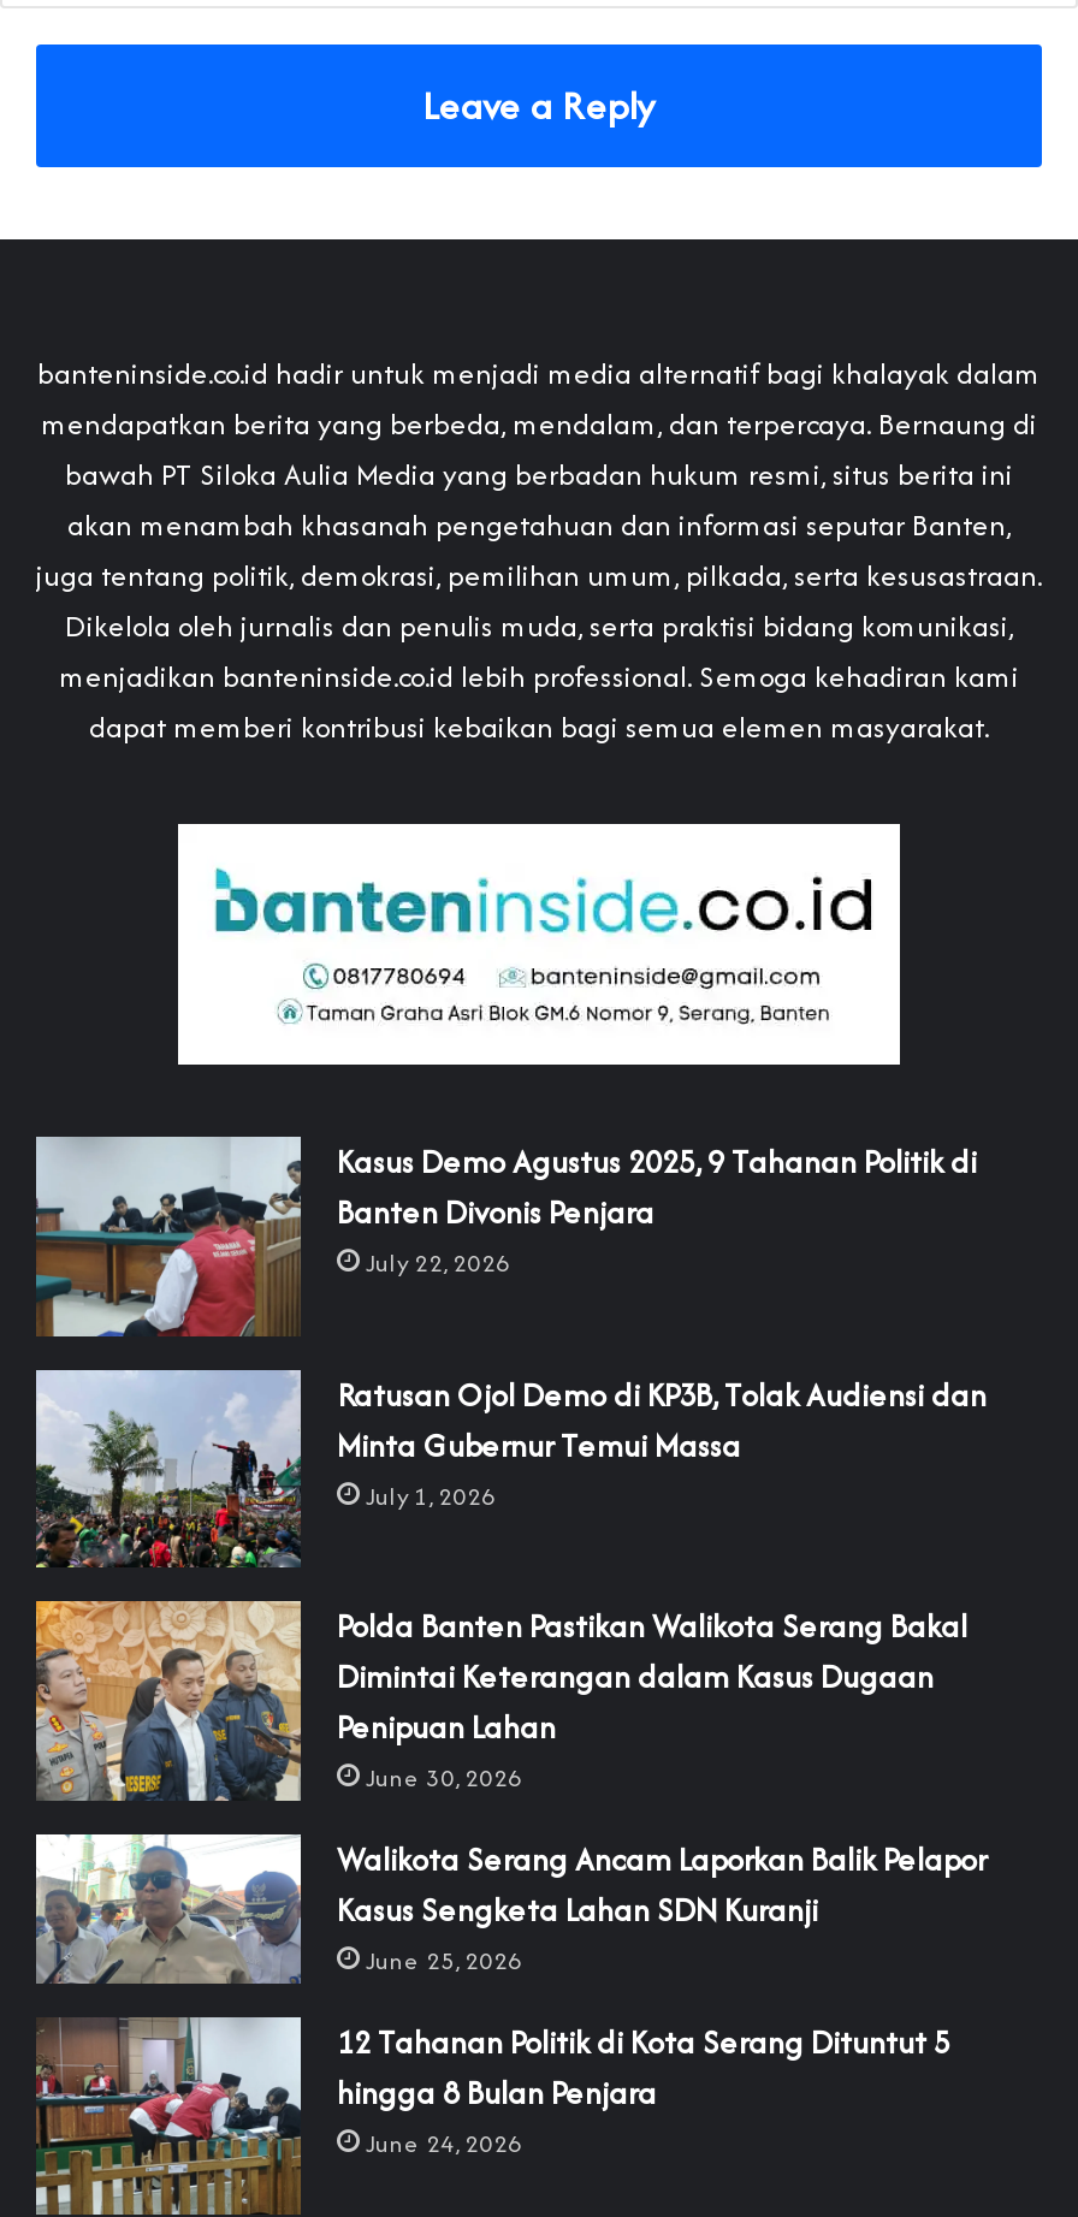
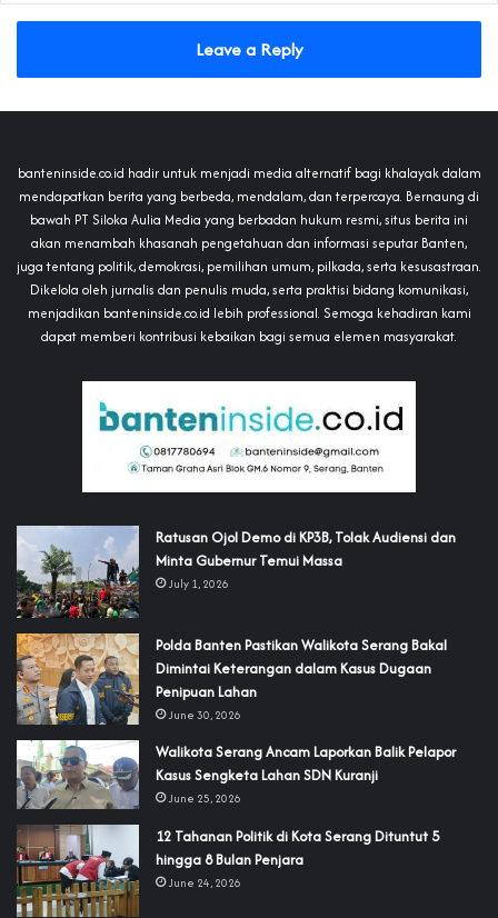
[36,1137,977,1339] [image] | Kasus Demo Agustus 2025, 9 Tahanan Politik di | Banten Divonis Penjara | July 22, 2026 -> none

